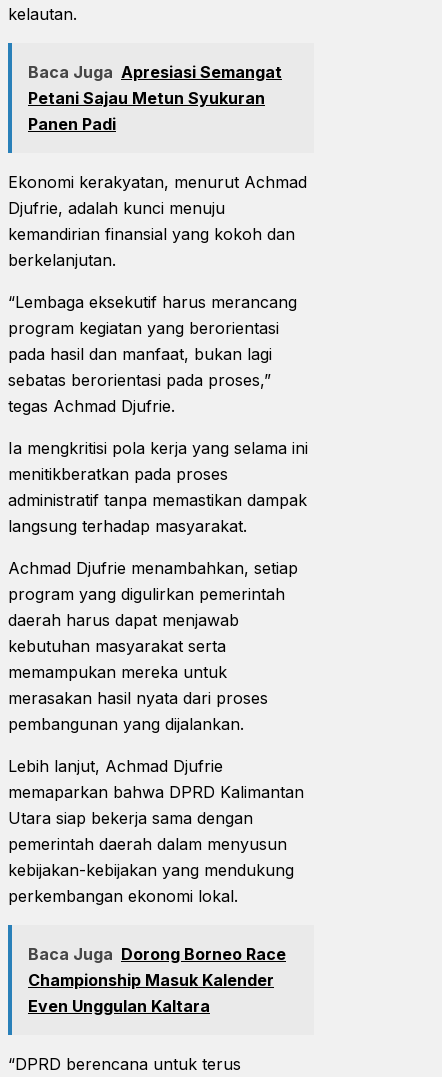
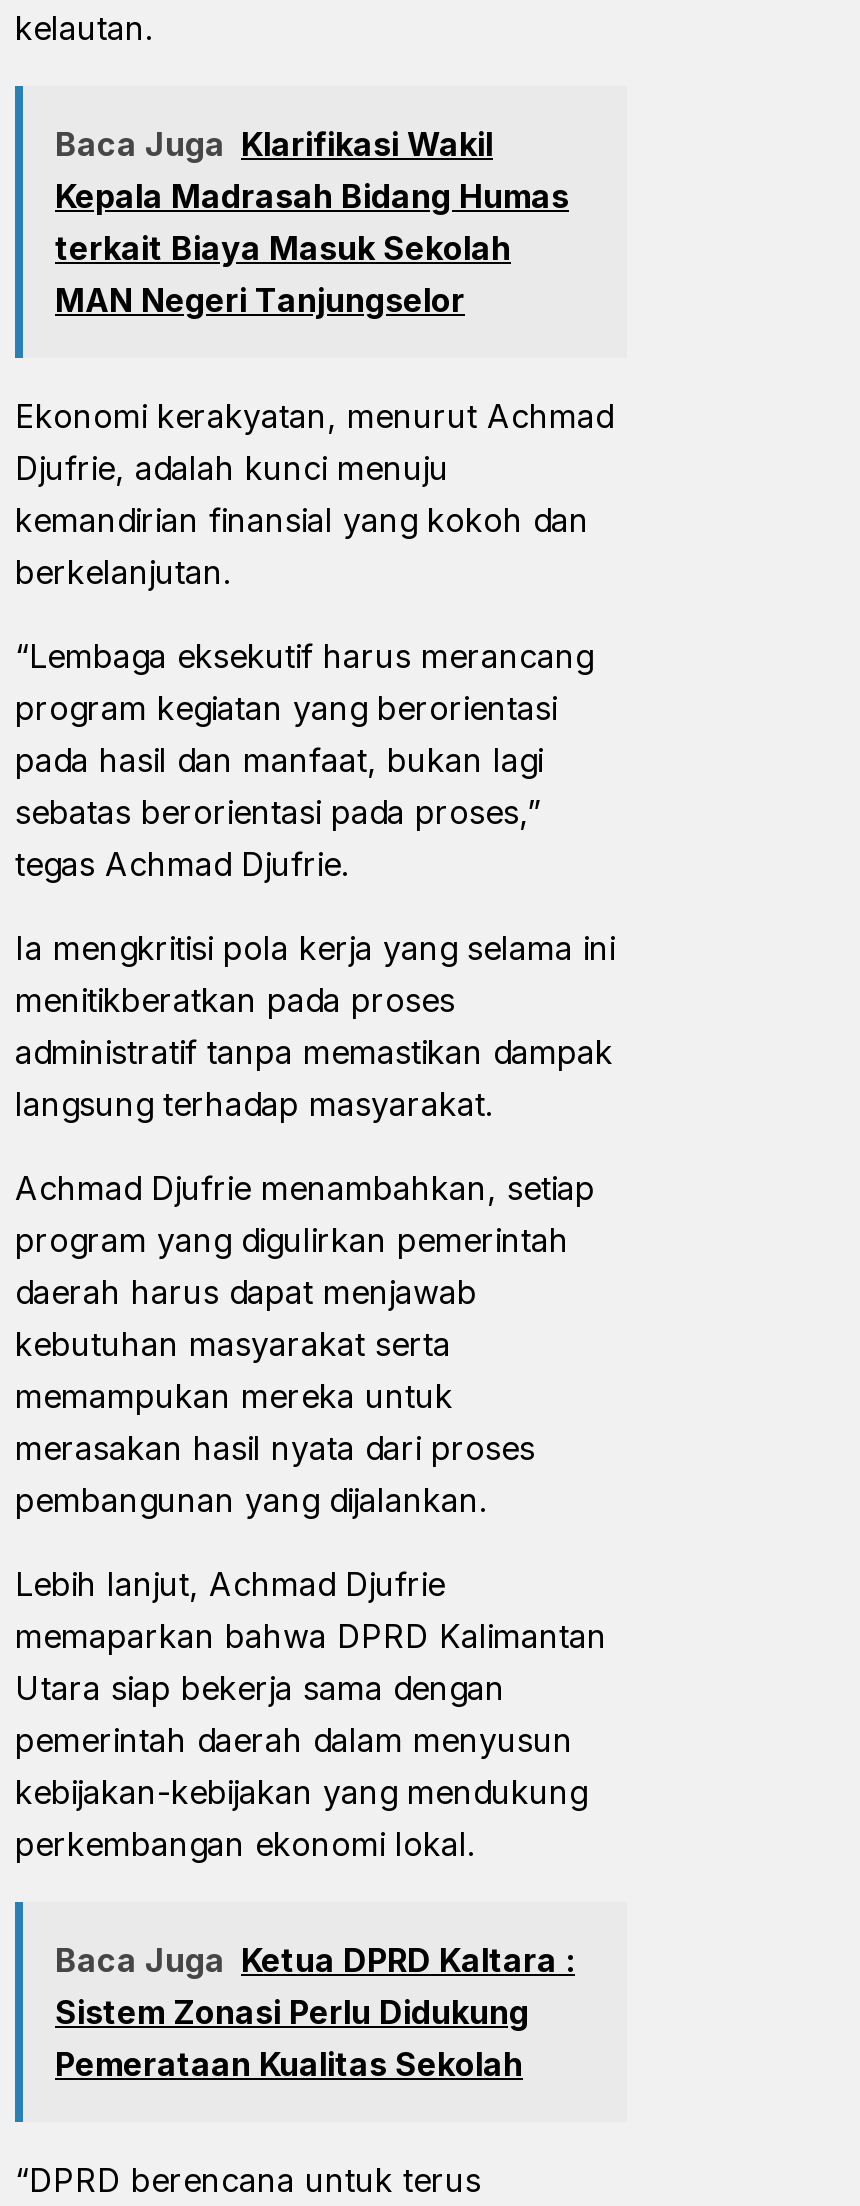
[28,62,282,134] Baca Juga Apresiasi Semangat | Petani Sajau Metun Syukuran | Panen Padi -> [55,123,569,319] Baca Juga Klarifikasi Wakil | Kepala Madrasah Bidang Humas | terkait Biaya Masuk Sekolah | MAN Negeri Tanjungselor
[28,944,286,1016] Baca Juga Dorong Borneo Race | Championship Masuk Kalender | Even Unggulan Kaltara -> [55,1939,575,2083] Baca Juga Ketua DPRD Kaltara : | Sistem Zonasi Perlu Didukung | Pemerataan Kualitas Sekolah

